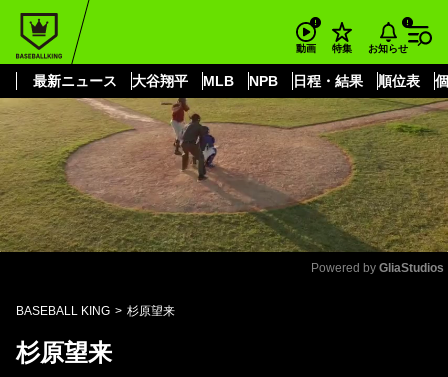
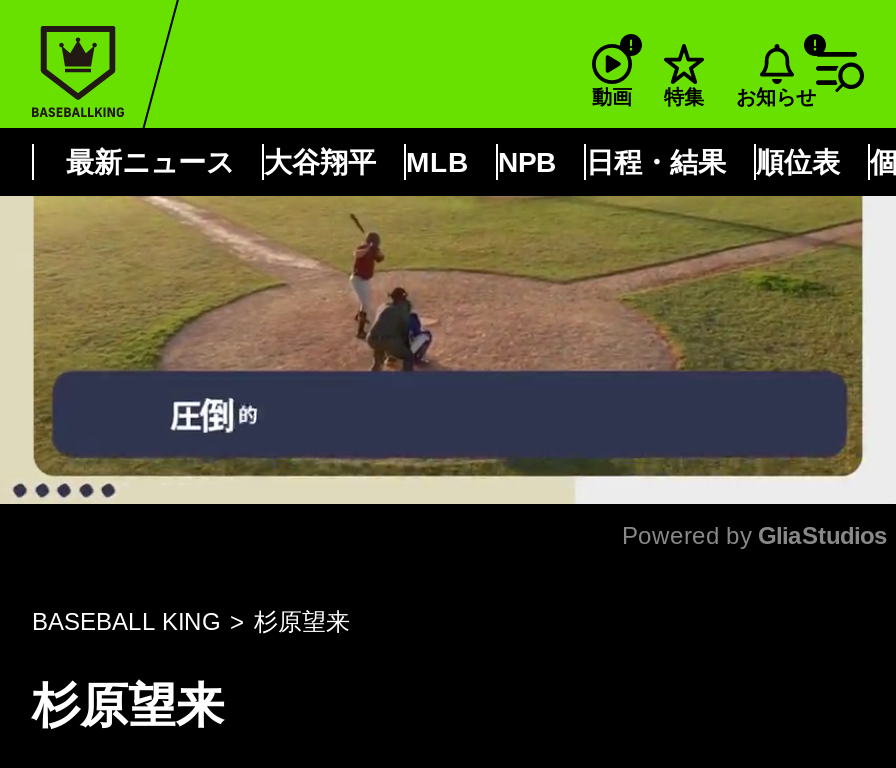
[3,97,445,252] [image] -> [6,194,890,506] [image]

